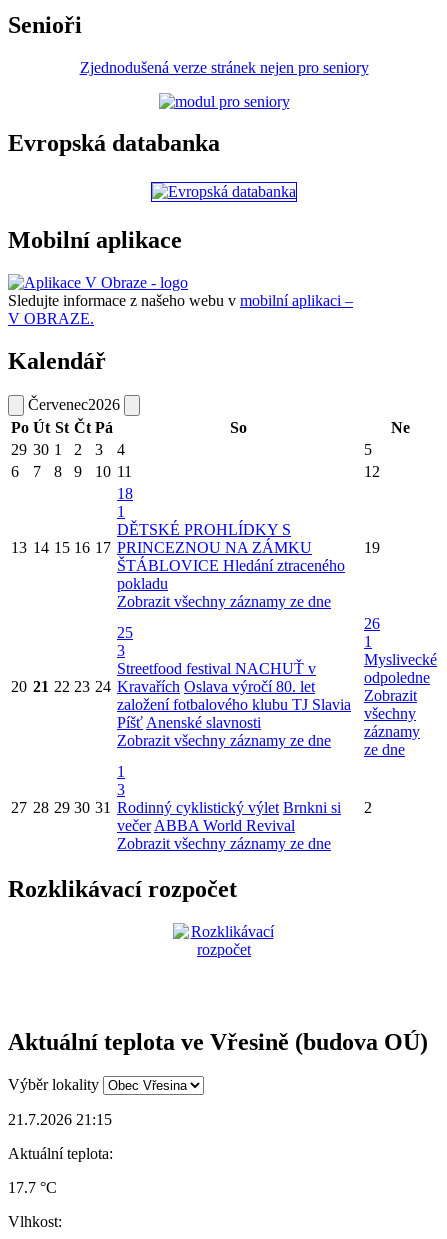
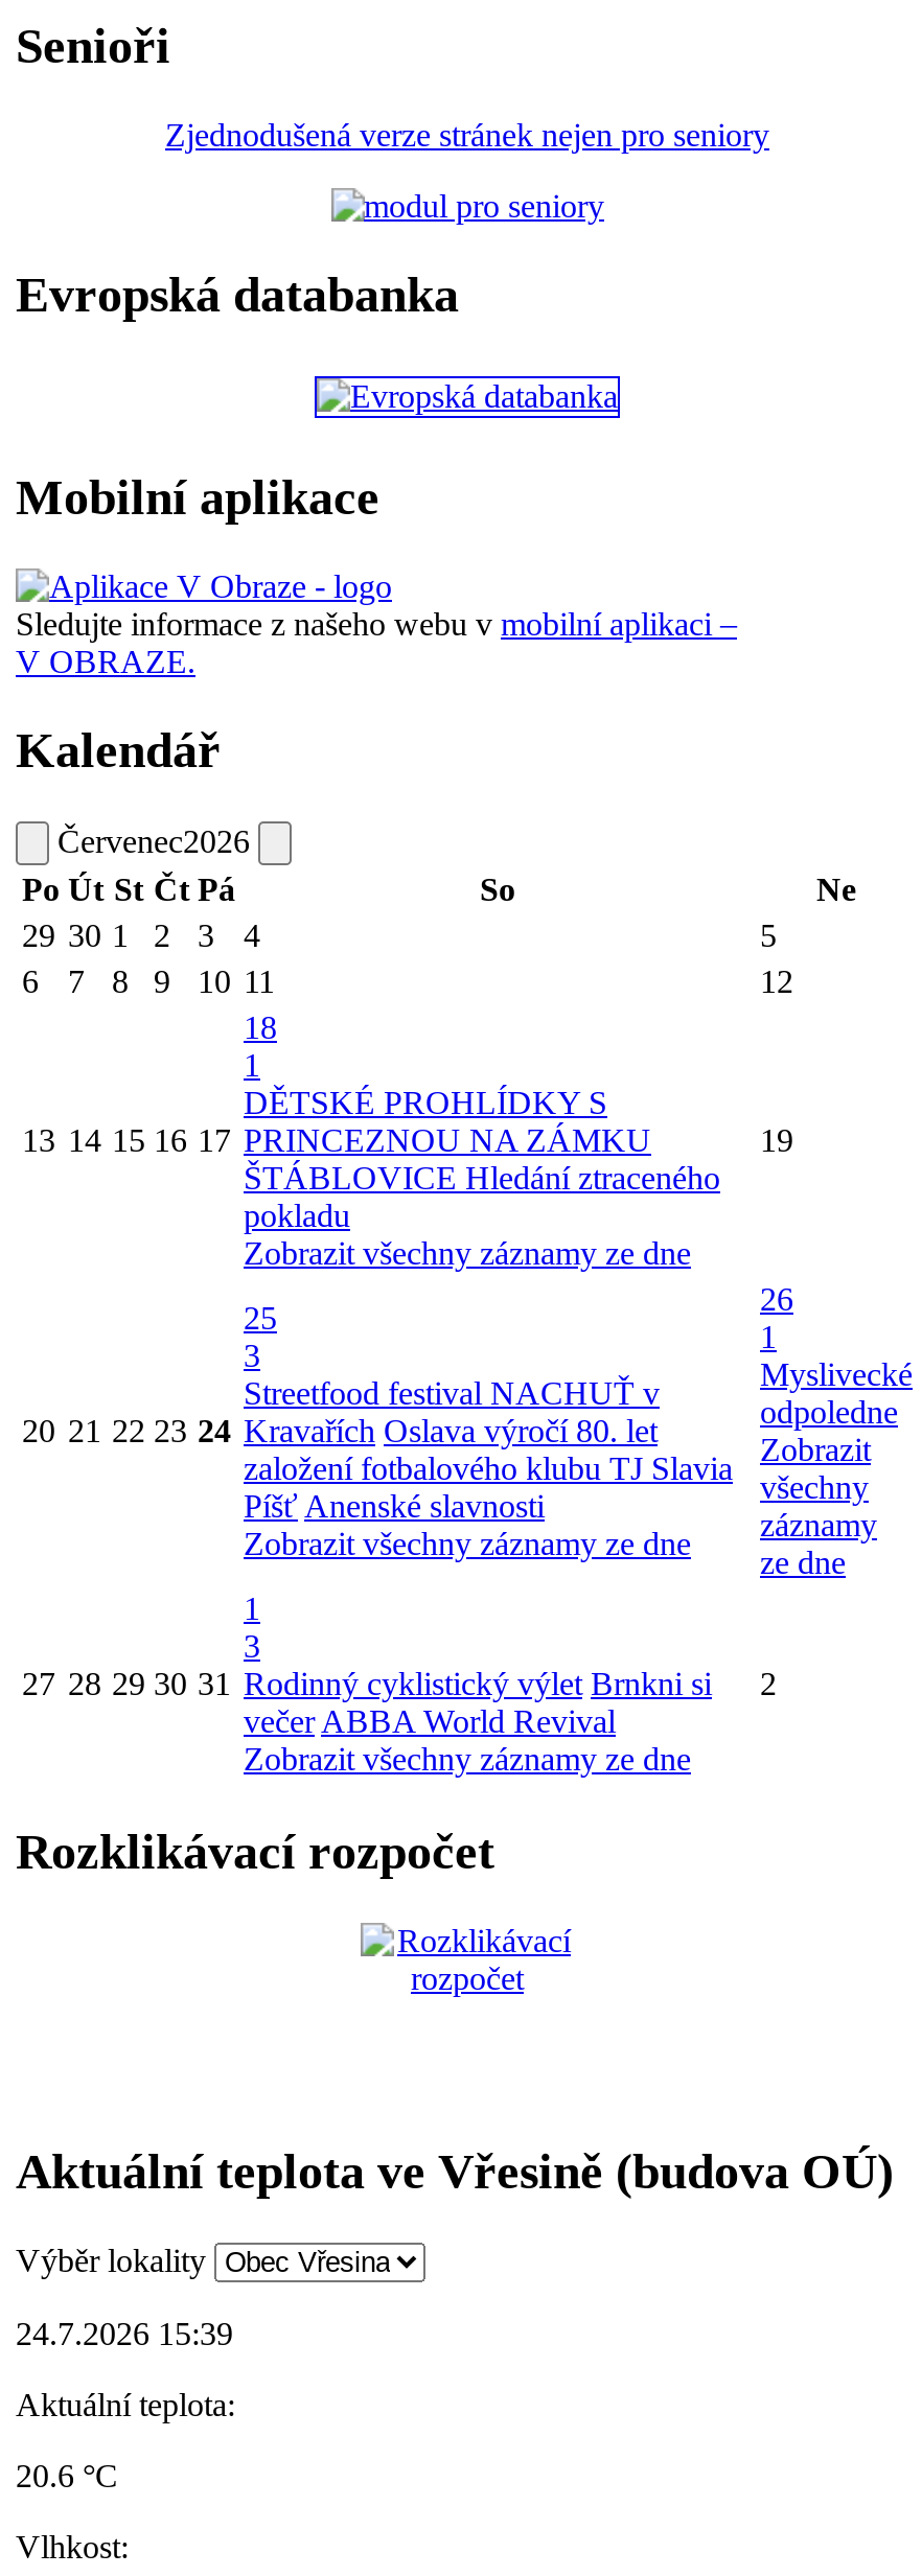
[8,1111,112,1128] 21.7.2026 21:15 -> [16,2316,233,2352] 24.7.2026 15:39
[8,1179,57,1196] 17.7 °C -> [16,2458,118,2494] 20.6 °C

